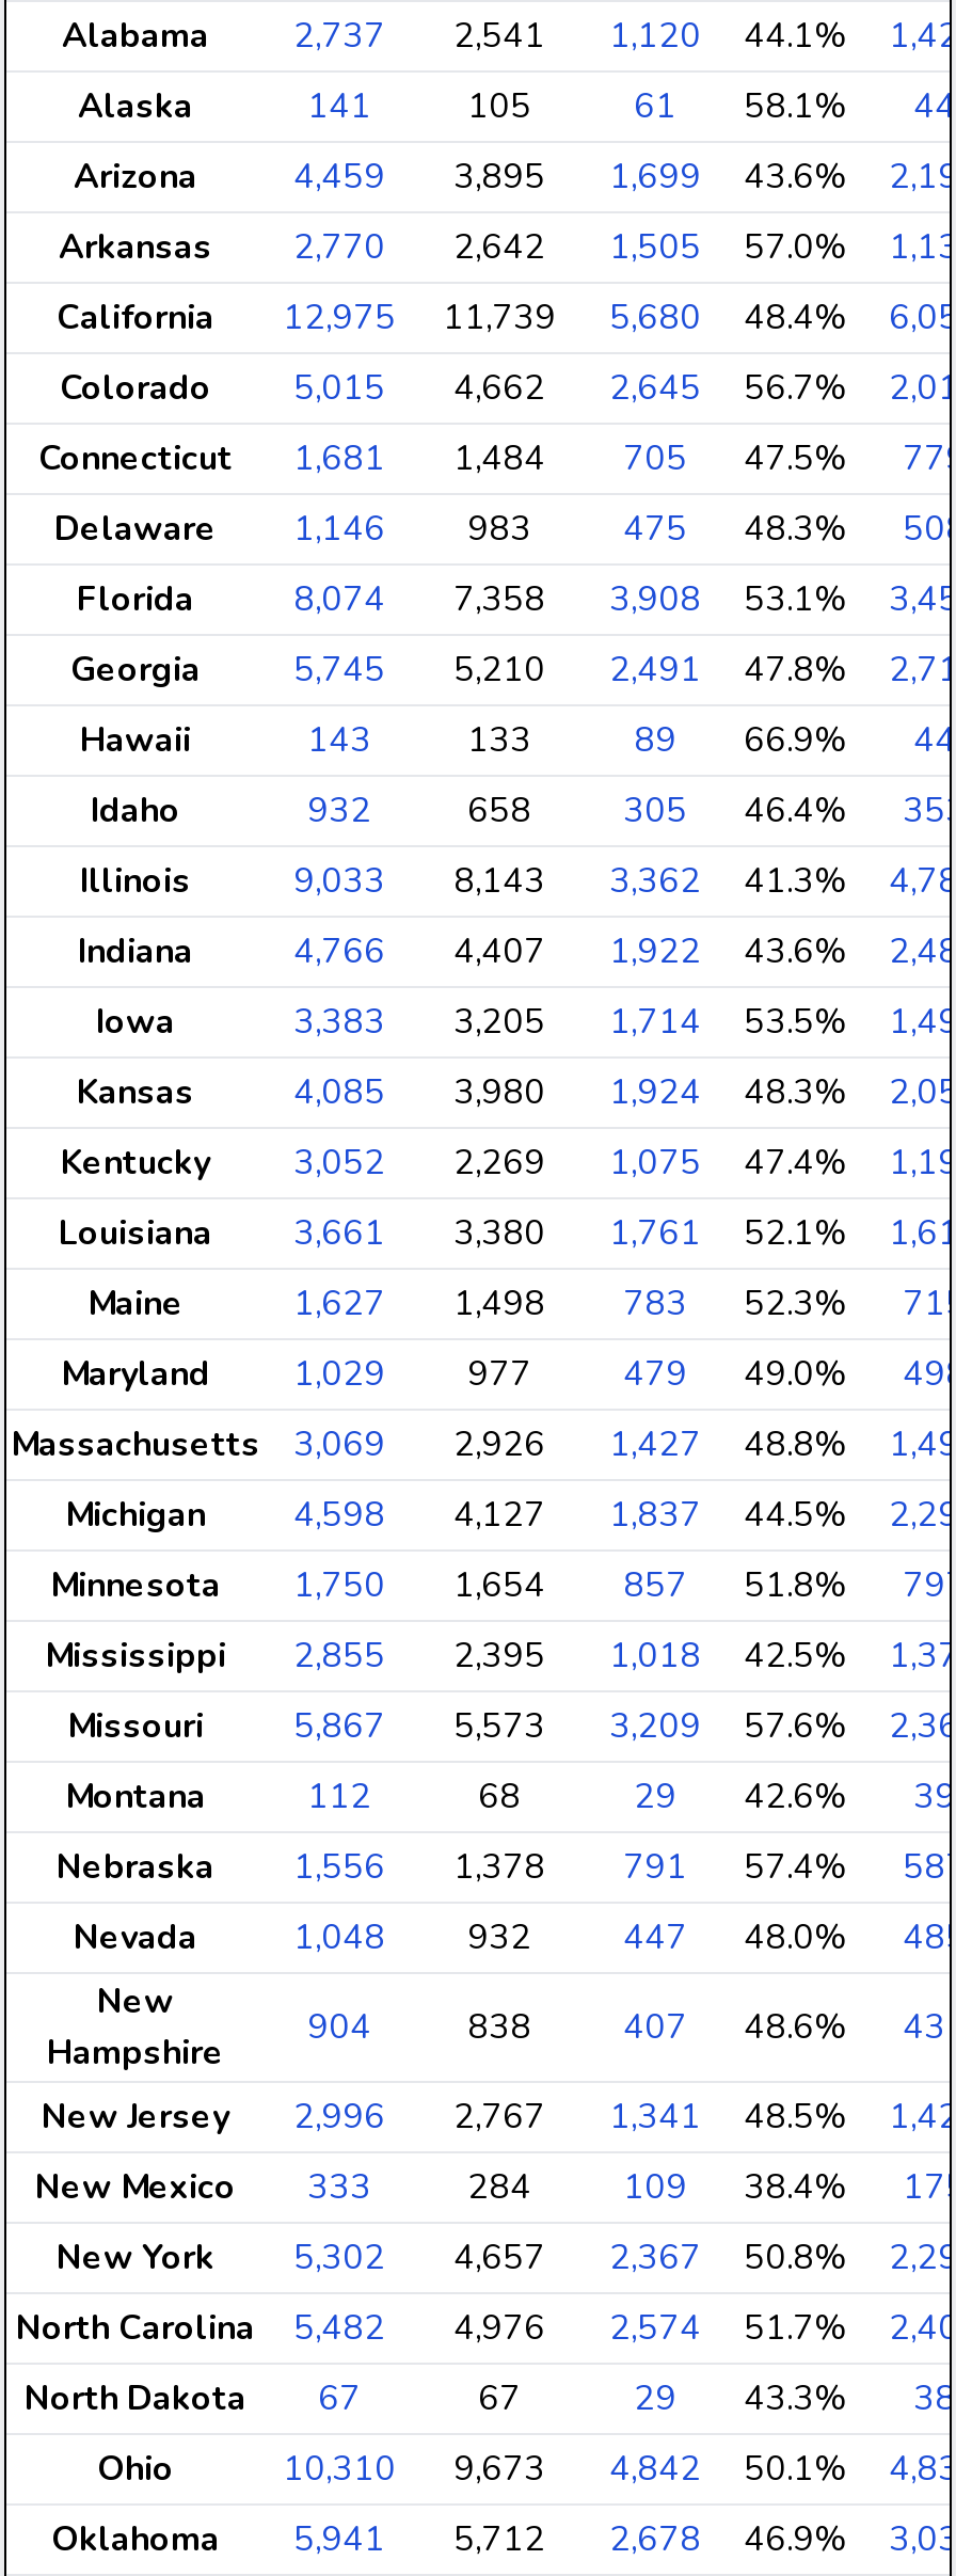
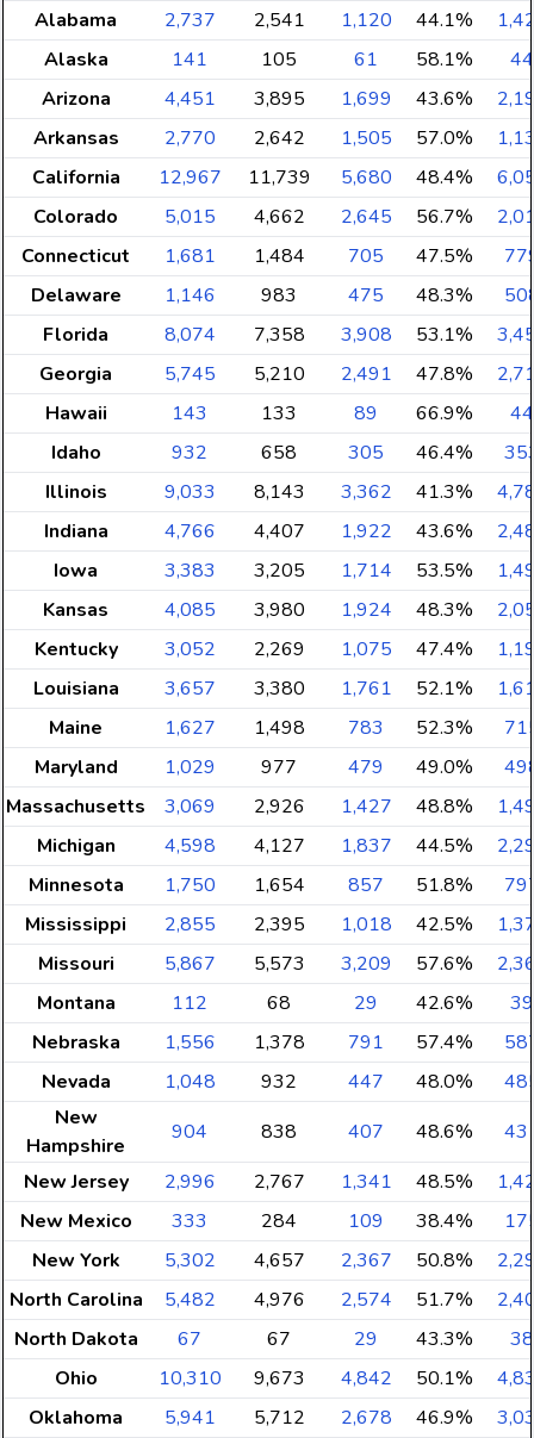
[293,154,385,201] 4,459 -> [164,86,215,112] 4,451
[283,295,396,341] 12,975 -> [158,164,221,191] 12,967
[293,1210,385,1257] 3,661 -> [164,676,215,702] 3,657

